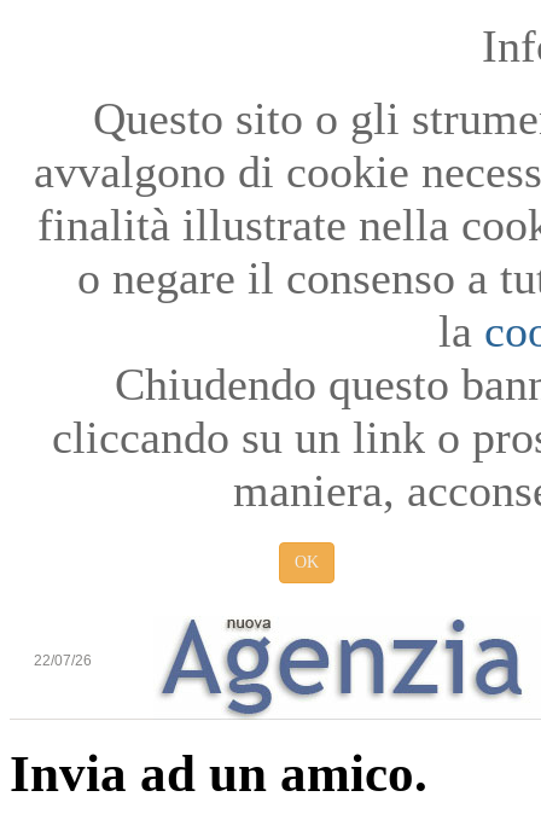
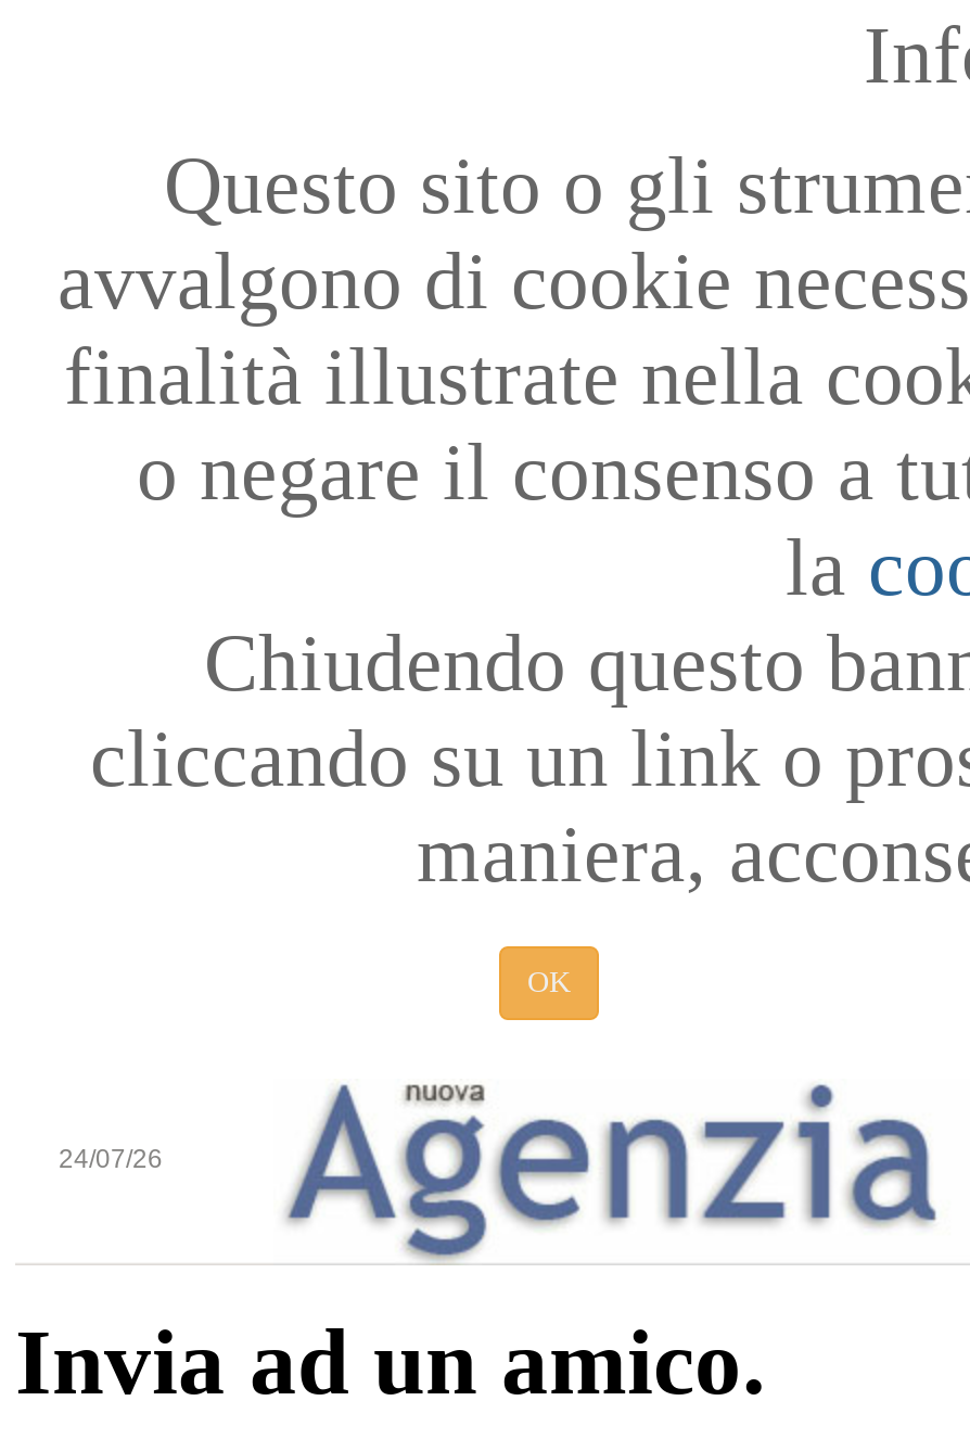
[34,652,92,669] 22/07/26 -> [59,1144,163,1174] 24/07/26

